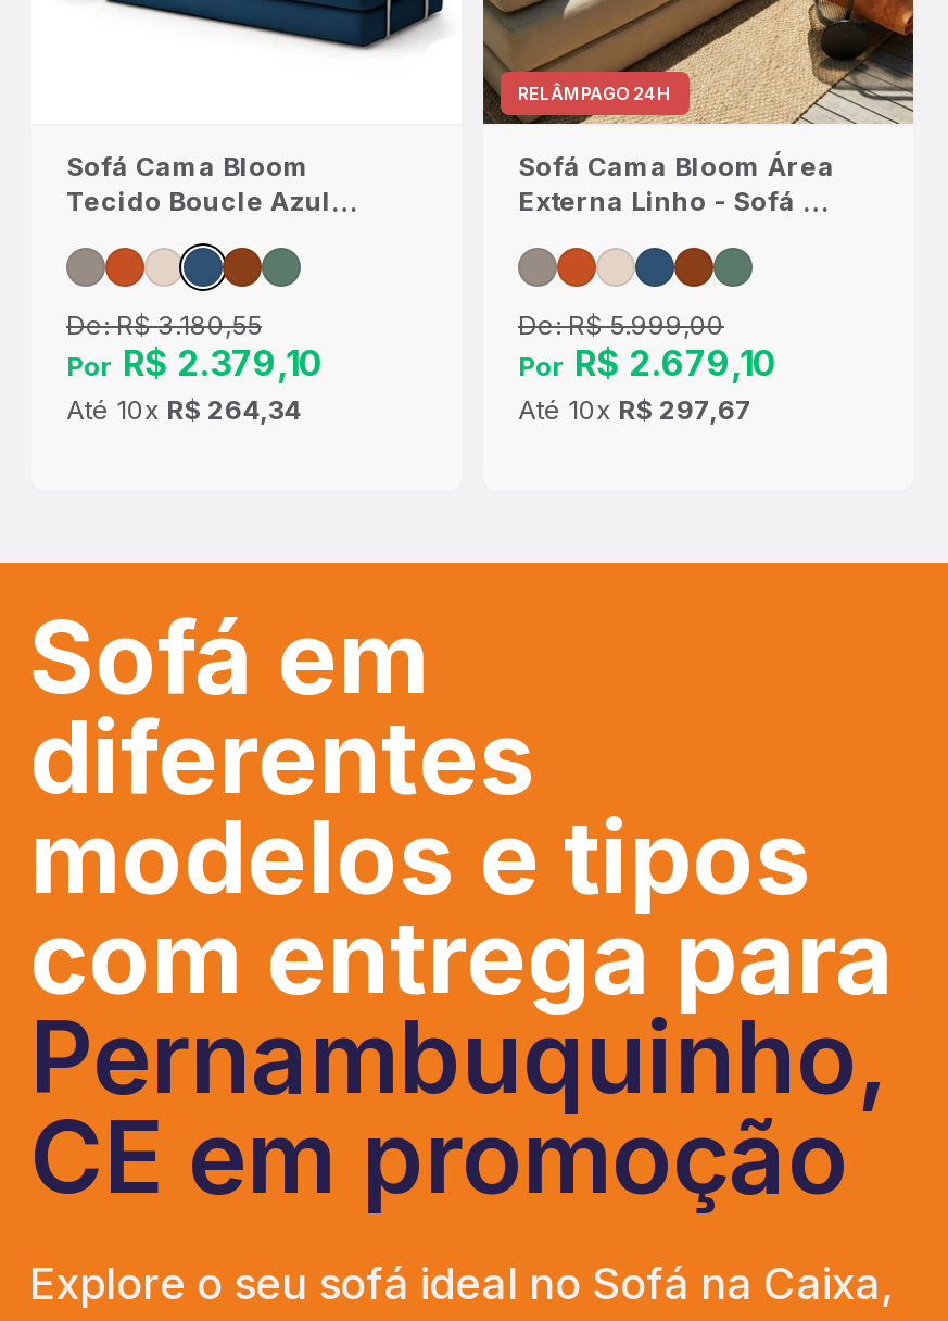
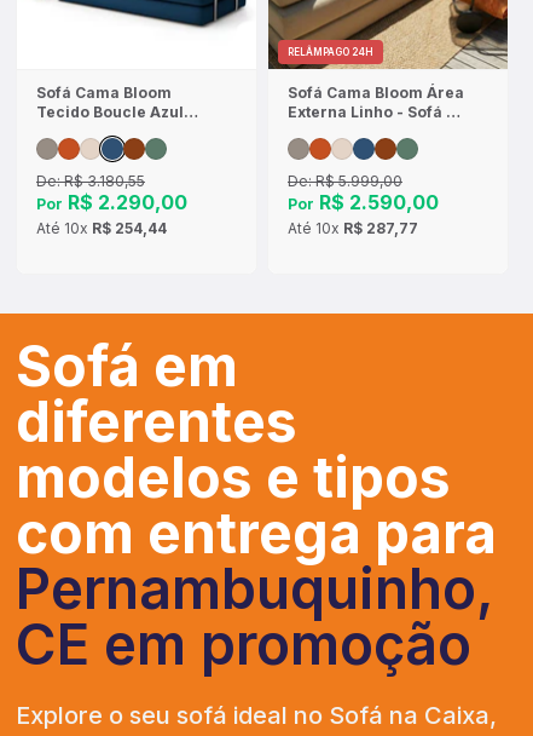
[66,341,323,385] Por R$ 2.379,10 -> [36,190,187,214] Por R$ 2.290,00
[518,341,776,385] Por R$ 2.679,10 -> [288,190,439,214] Por R$ 2.590,00
[66,393,301,426] Até 10x R$ 264,34 -> [36,219,167,237] Até 10x R$ 254,44
[518,393,753,426] Até 10x R$ 297,67 -> [288,219,418,237] Até 10x R$ 287,77

